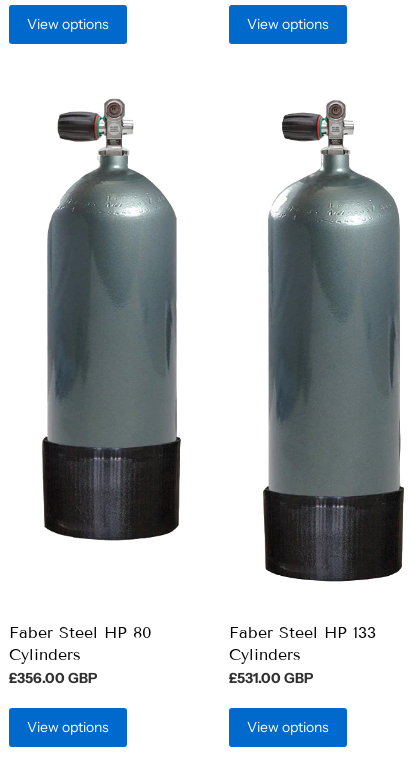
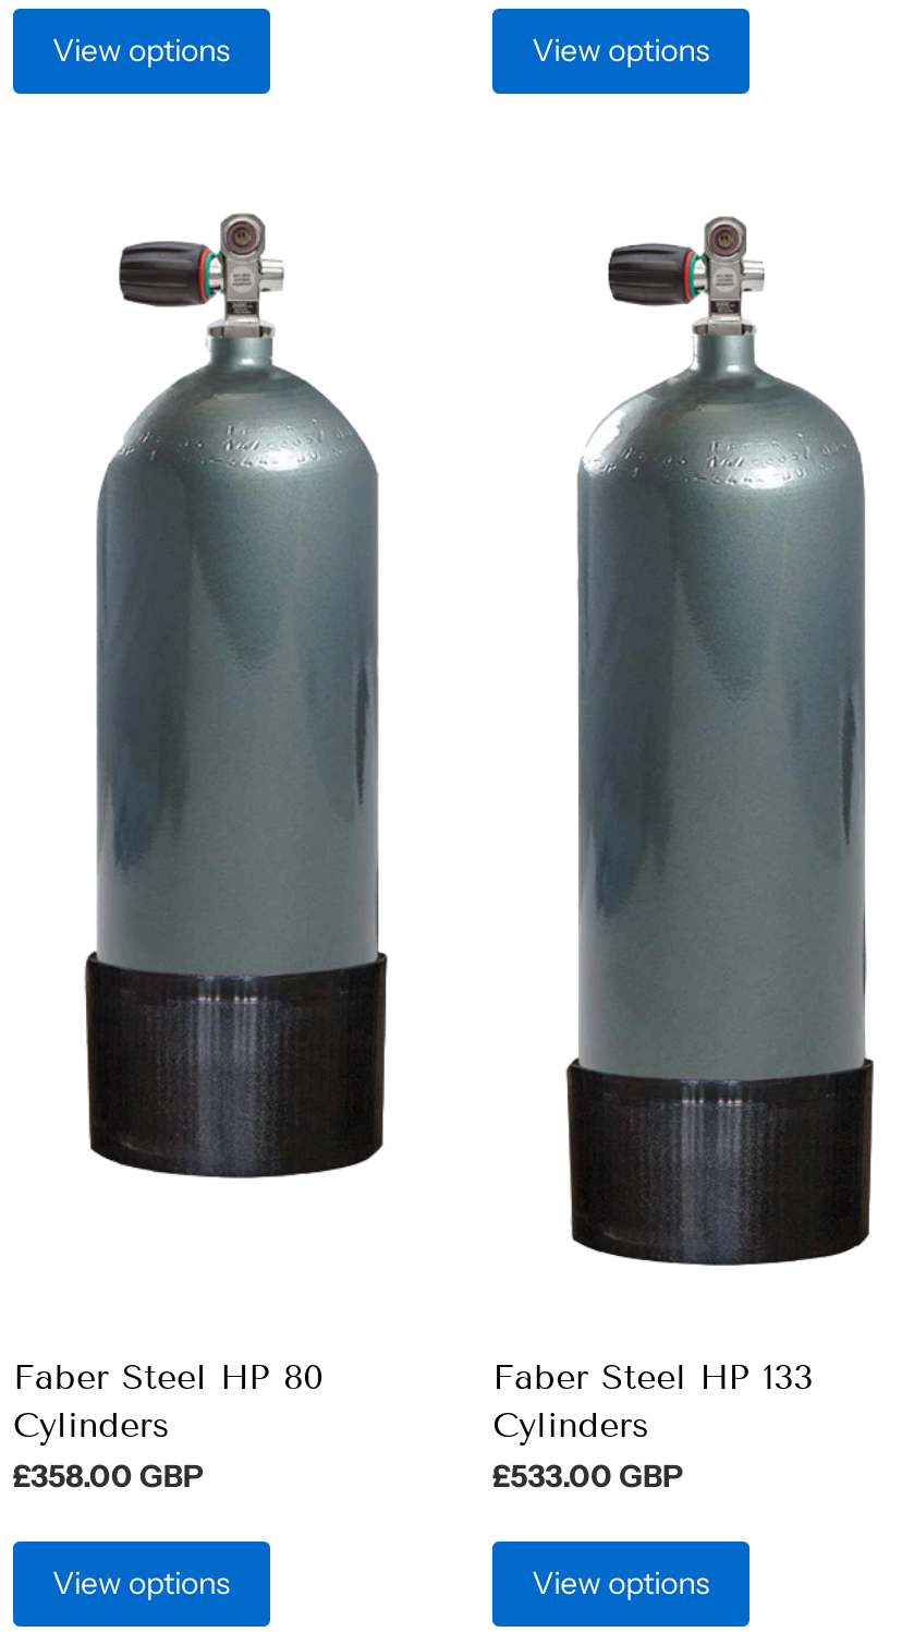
[9,669,97,687] £356.00 GBP -> [13,1457,203,1496] £358.00 GBP
[229,669,313,687] £531.00 GBP -> [493,1457,682,1496] £533.00 GBP

